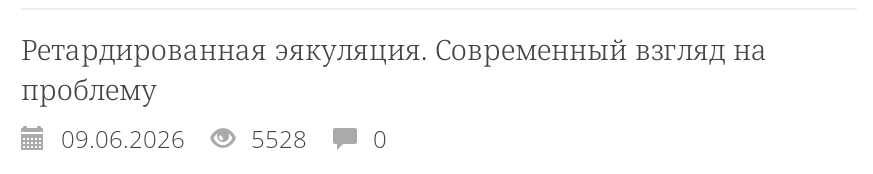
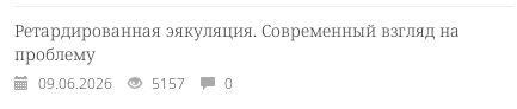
[55,123,387,157] 09.06.2026 5528 0 -> [35,74,233,94] 09.06.2026 5157 0

